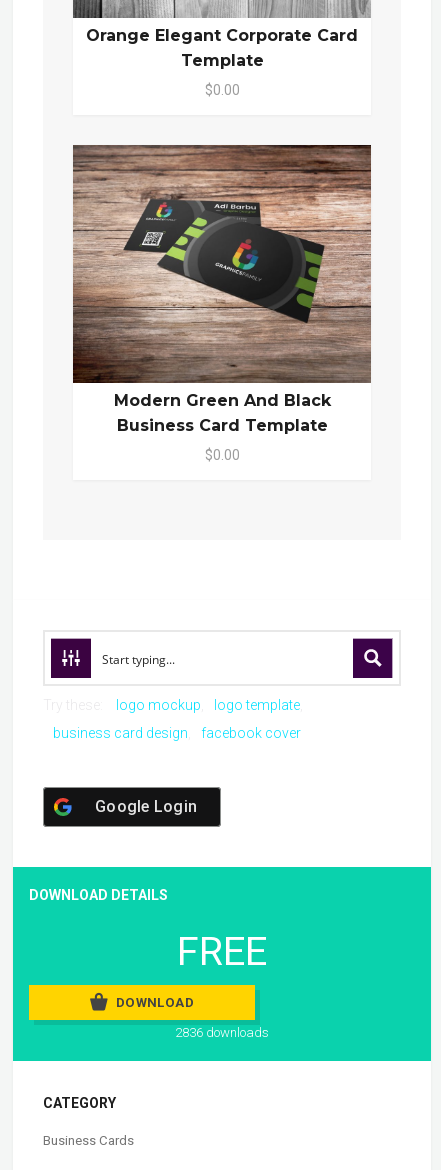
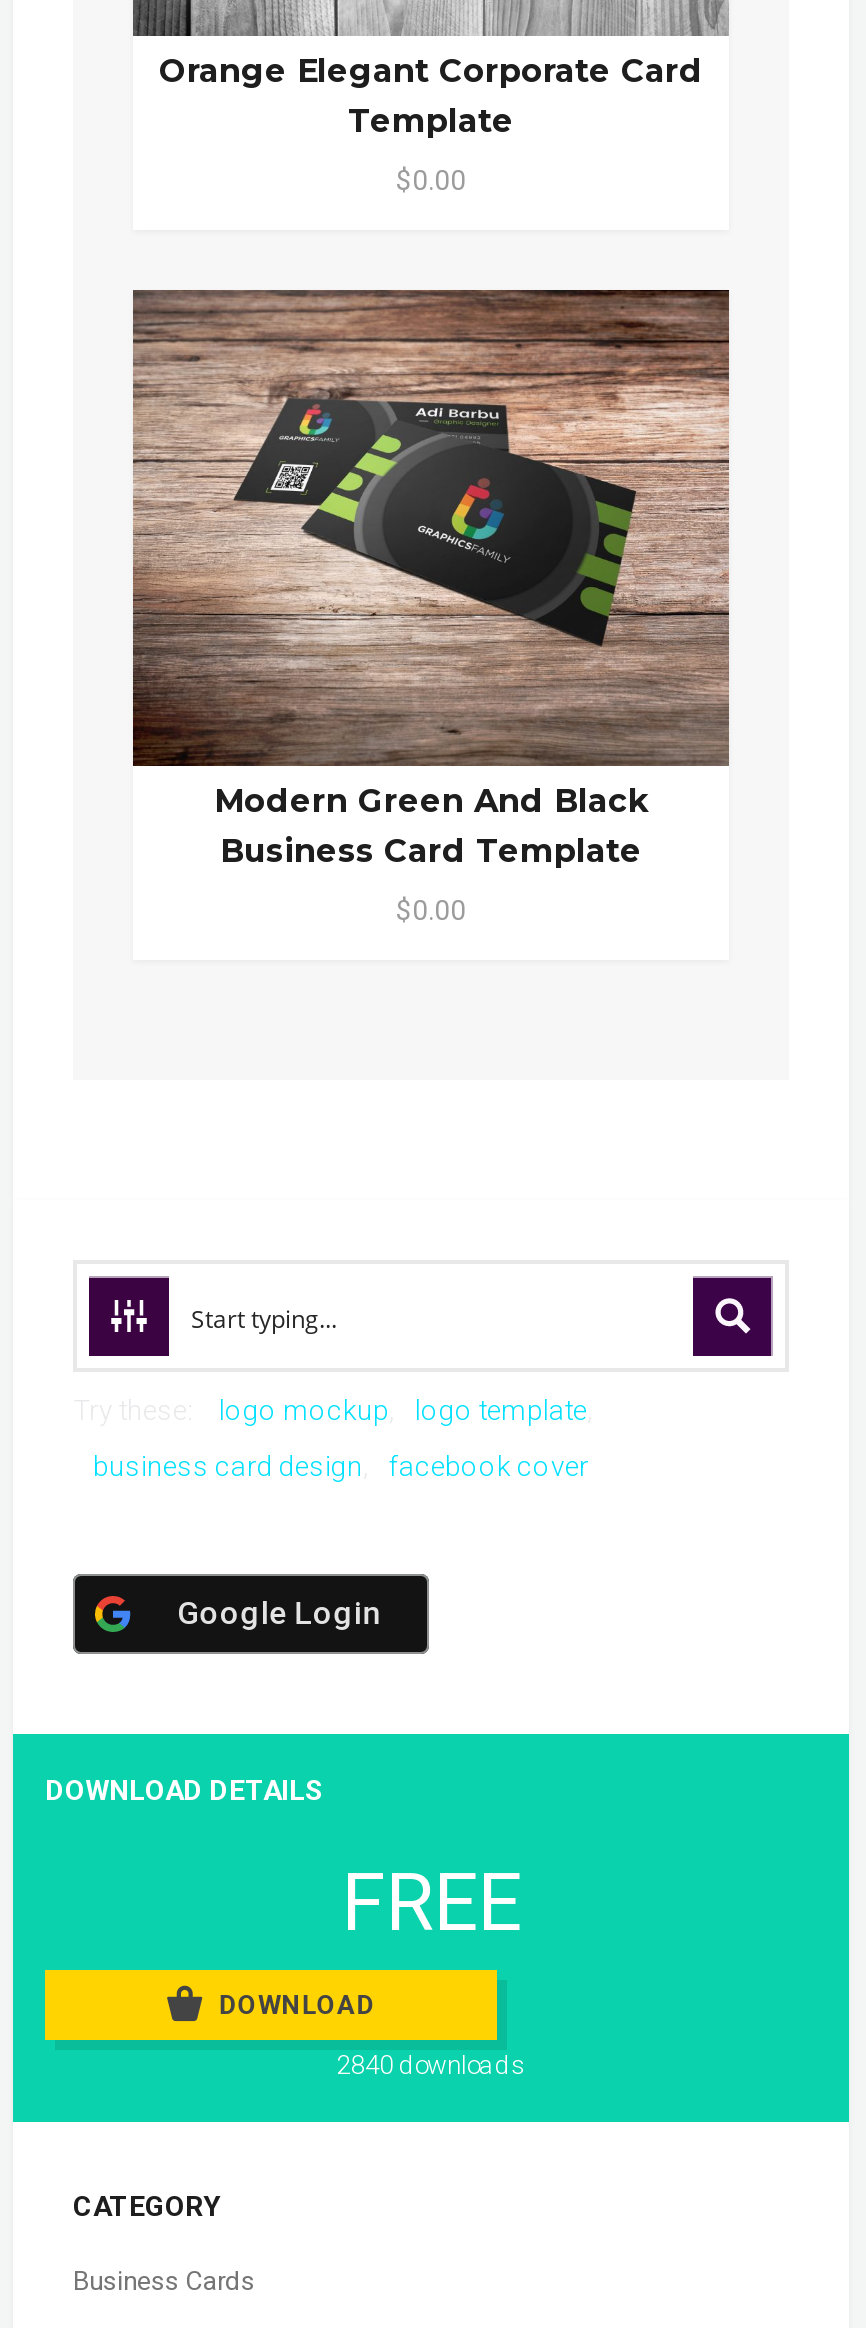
[175,1025,269,1040] 2836 downloads -> [337,2051,525,2081] 2840 downloads

